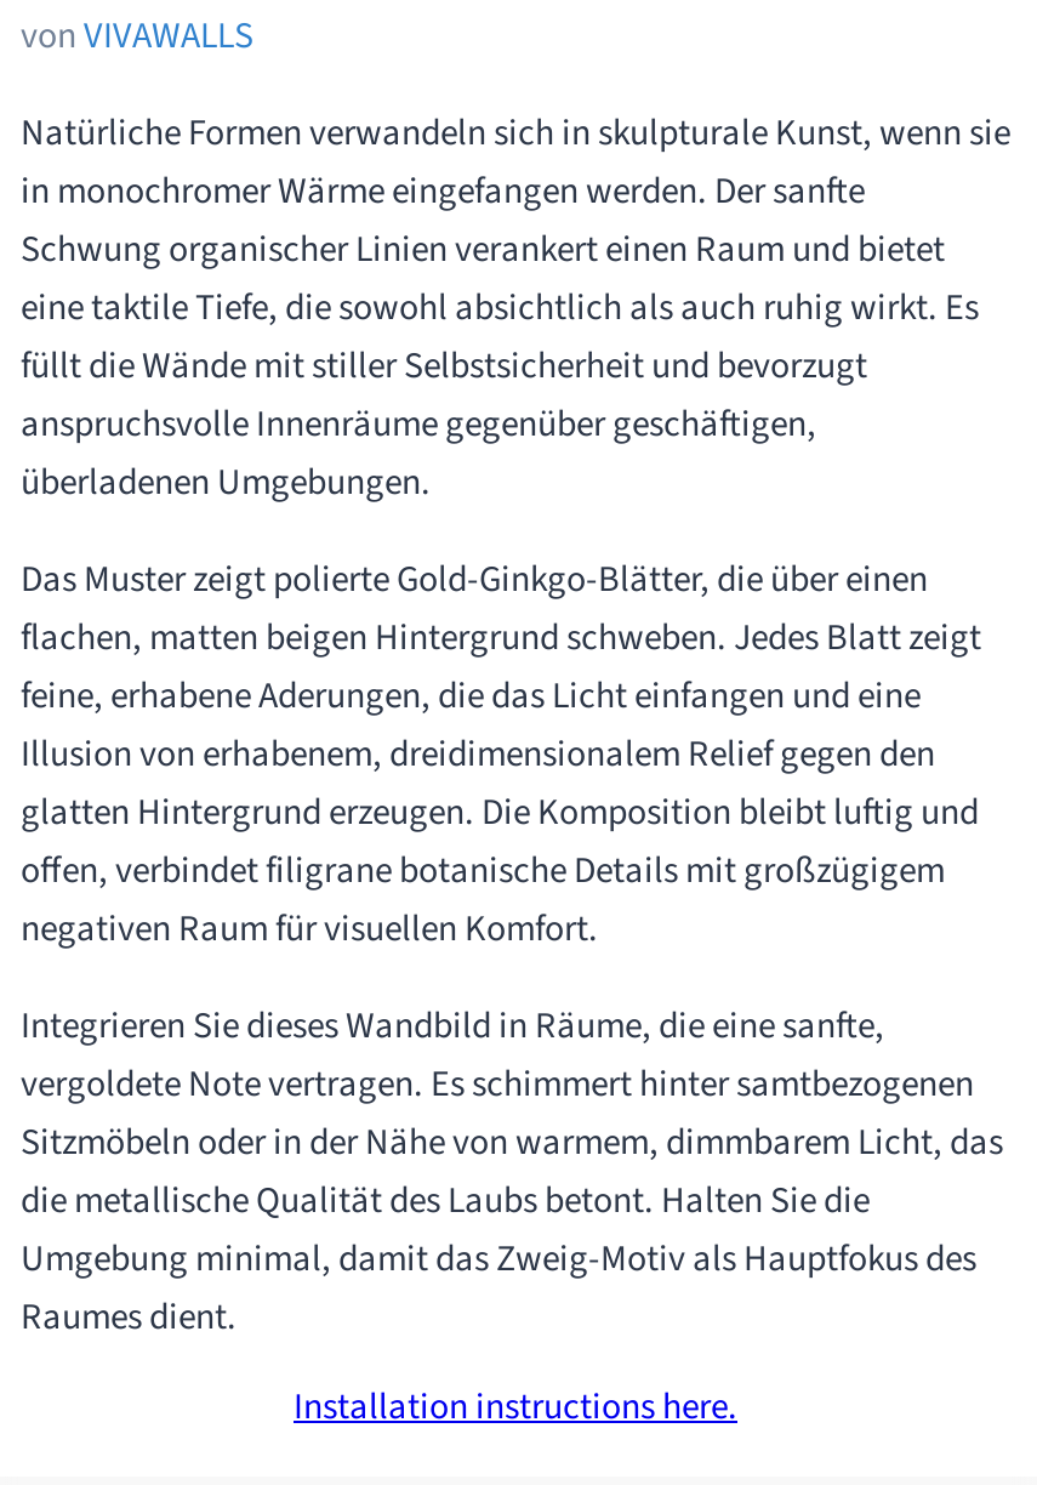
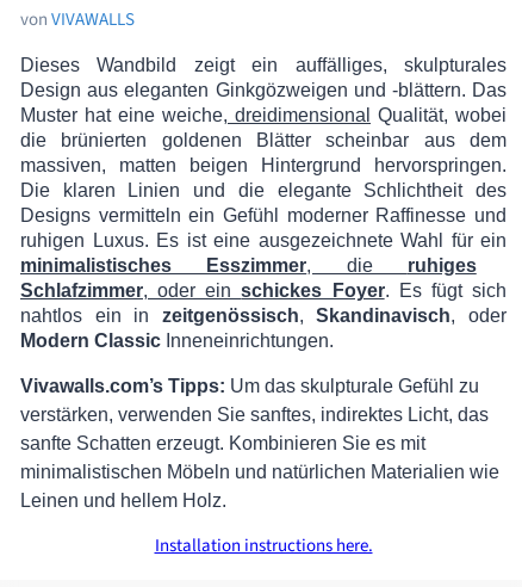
[21,108,1010,1344] Natürliche Formen verwandeln sich in skulpturale Kunst, wenn sie | in monochromer Wärme eingefangen werden. Der sanfte | Schwung organischer Linien verankert einen Raum und bietet | eine taktile Tiefe, die sowohl absichtlich als auch ruhig wirkt. Es | füllt die Wände mit stiller Selbstsicherheit und bevorzugt | anspruchsvolle Innenräume gegenüber geschäftigen, | überladenen Umgebungen. | Das Muster zeigt polierte Gold-Ginkgo-Blätter, die über einen | flachen, matten beigen Hintergrund schweben. Jedes Blatt zeigt | feine, erhabene Aderungen, die das Licht einfangen und eine | Illusion von erhabenem, dreidimensionalem Relief gegen den | glatten Hintergrund erzeugen. Die Komposition bleibt luftig und | offen, verbindet filigrane botanische Details mit großzügigem | negativen Raum für visuellen Komfort. | Integrieren Sie dieses Wandbild in Räume, die eine sanfte, | vergoldete Note vertragen. Es schimmert hinter samtbezogenen | Sitzmöbeln oder in der Nähe von warmem, dimmbarem Licht, das | die metallische Qualität des Laubs betont. Halten Sie die | Umgebung minimal, damit das Zweig-Motiv als Hauptfokus des | Raumes dient. -> [20,55,507,511] Dieses Wandbild zeigt ein auffälliges, skulpturales | Design aus eleganten Ginkgözweigen und -blättern. Das | Muster hat eine weiche, dreidimensional Qualität, wobei | die brünierten goldenen Blätter scheinbar aus dem | massiven, matten beigen Hintergrund hervorspringen. | Die klaren Linien und die elegante Schlichtheit des | Designs vermitteln ein Gefühl moderner Raffinesse und | ruhigen Luxus. Es ist eine ausgezeichnete Wahl für ein | minimalistisches Esszimmer, die ruhiges | Schlafzimmer, oder ein schickes Foyer. Es fügt sich | nahtlos ein in zeitgenössisch, Skandinavisch, oder | Modern Classic Inneneinrichtungen. | Vivawalls.com’s Tipps: Um das skulpturale Gefühl zu | verstärken, verwenden Sie sanftes, indirektes Licht, das | sanfte Schatten erzeugt. Kombinieren Sie es mit | minimalistischen Möbeln und natürlichen Materialien wie | Leinen und hellem Holz.

